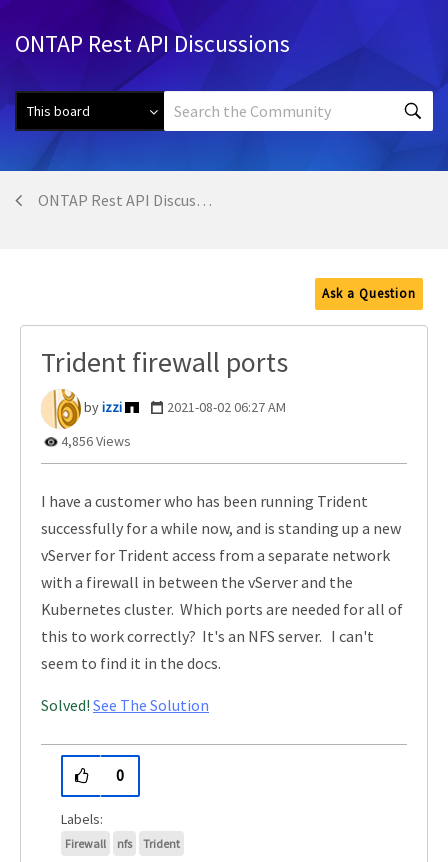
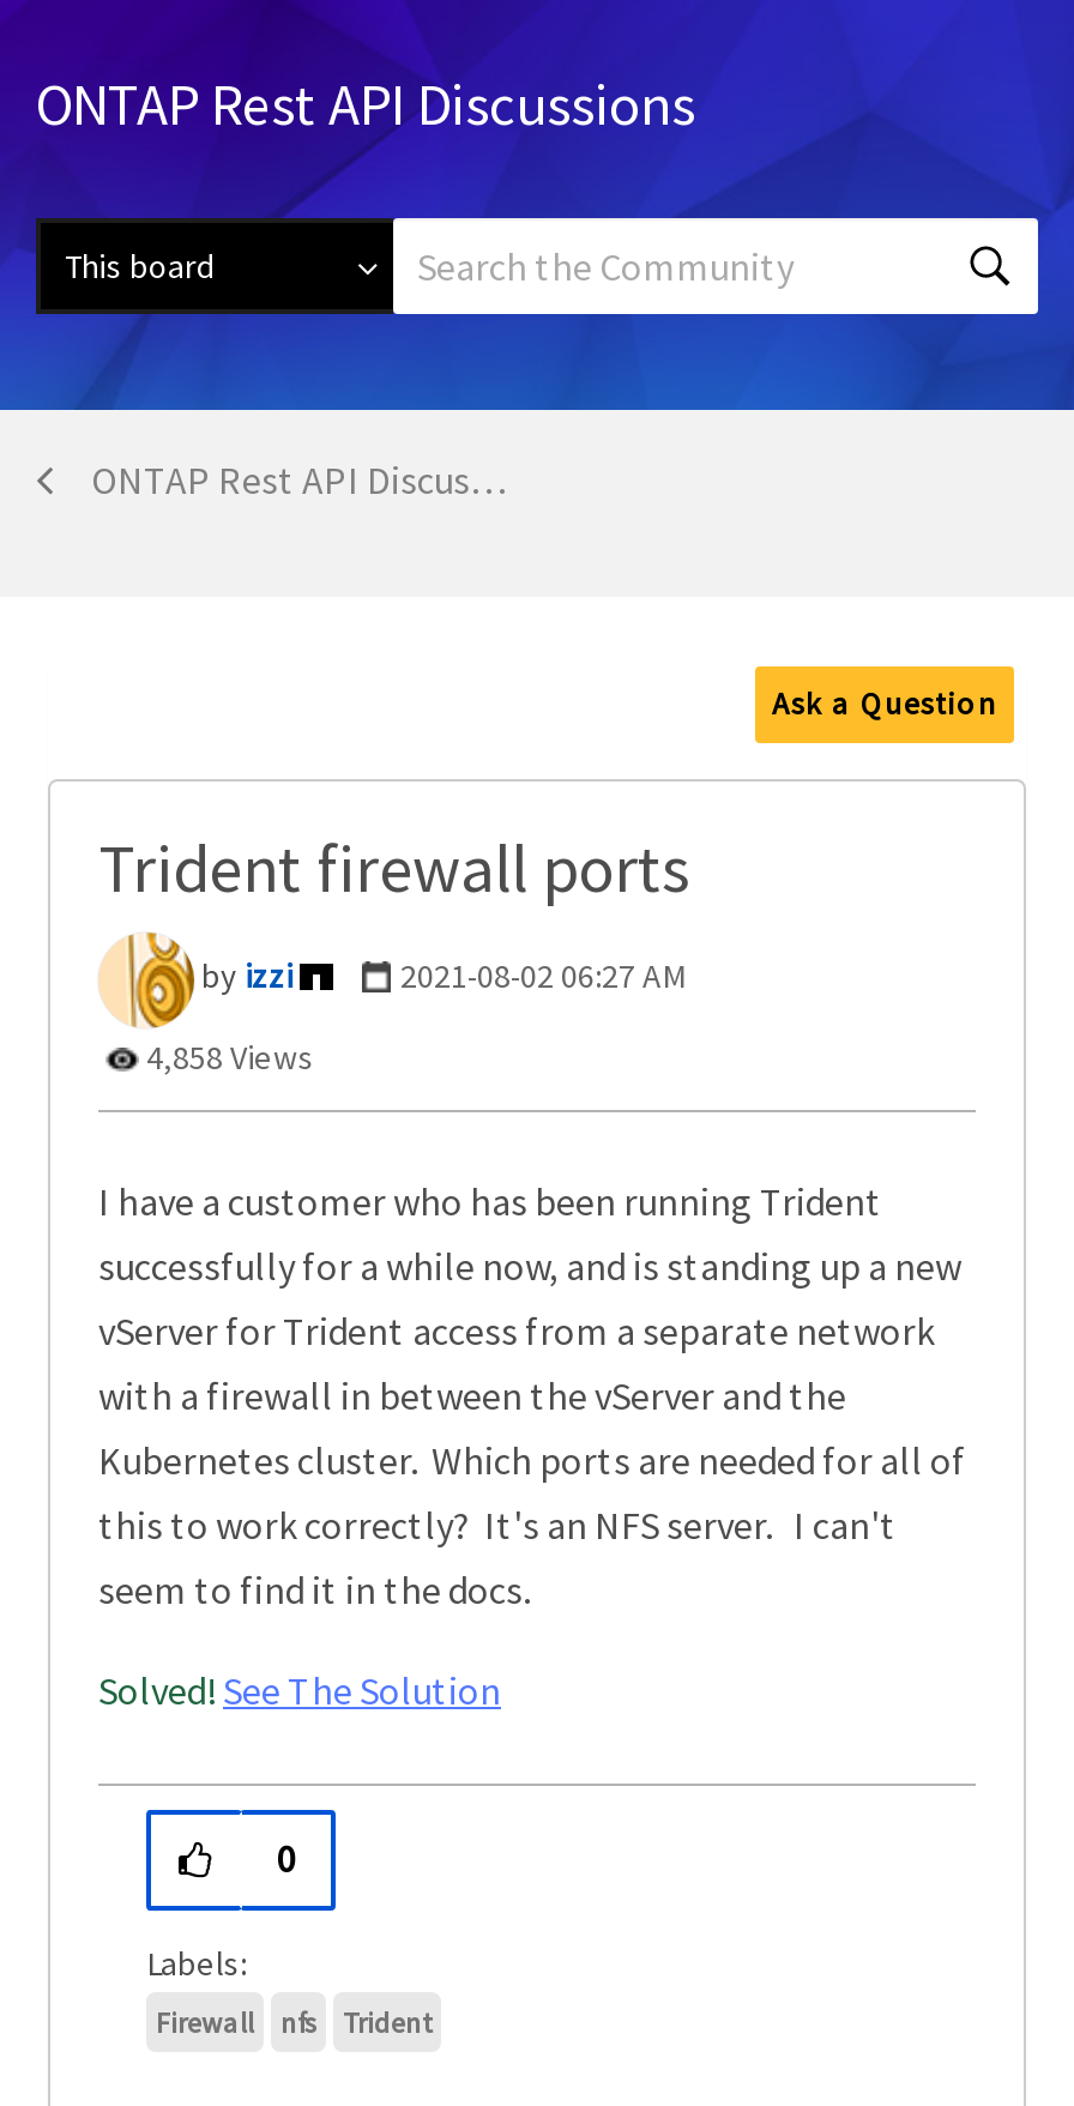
[58,432,131,450] 4,856 Views -> [139,1036,314,1079] 4,858 Views

